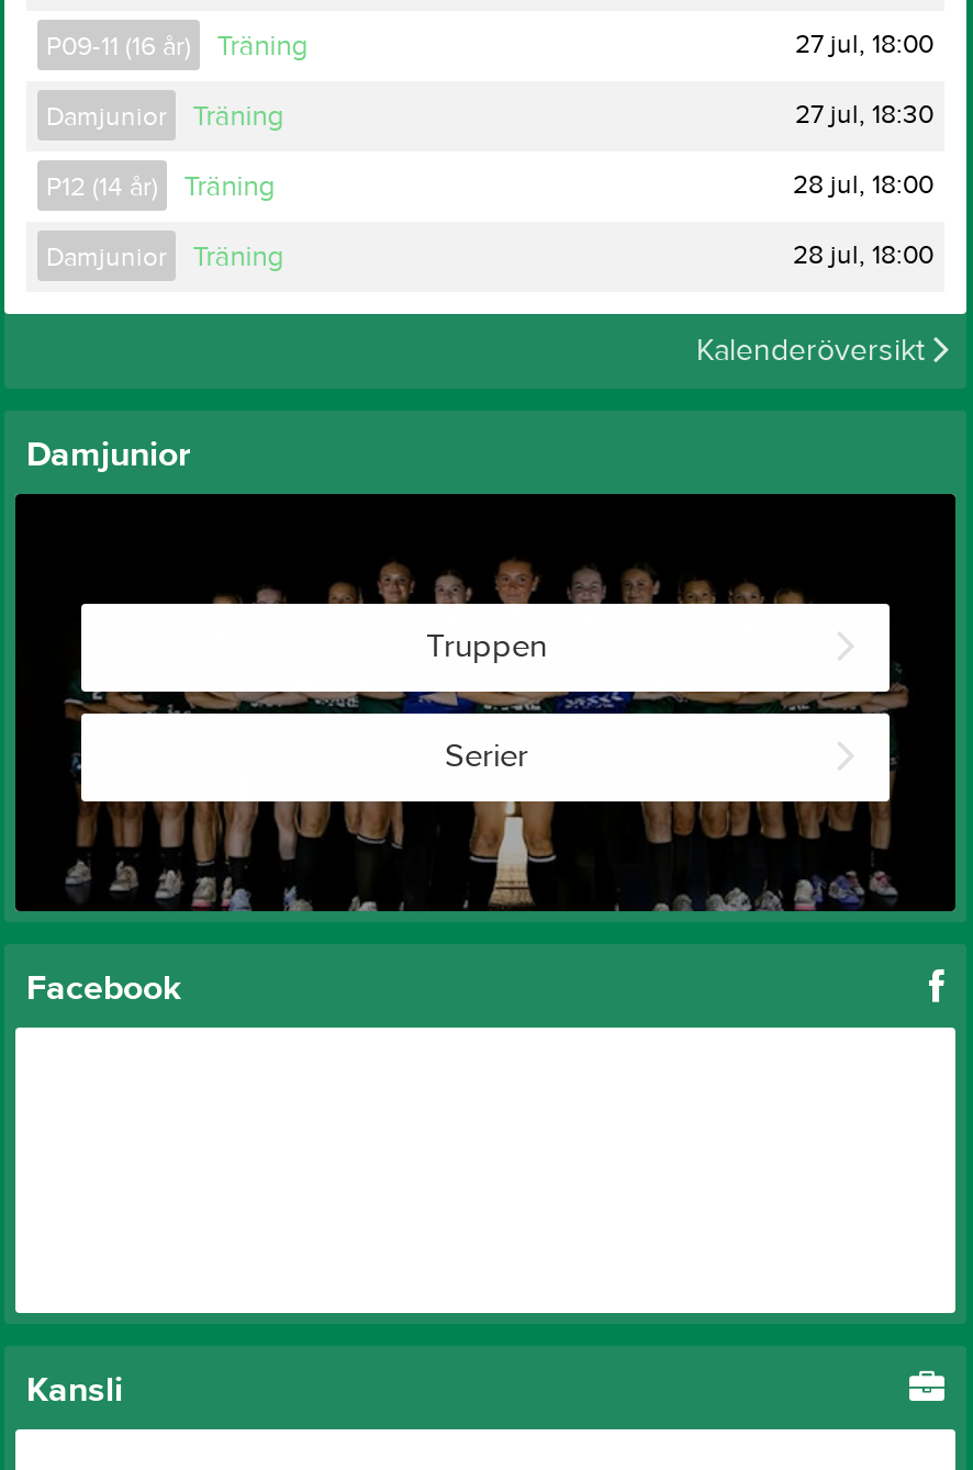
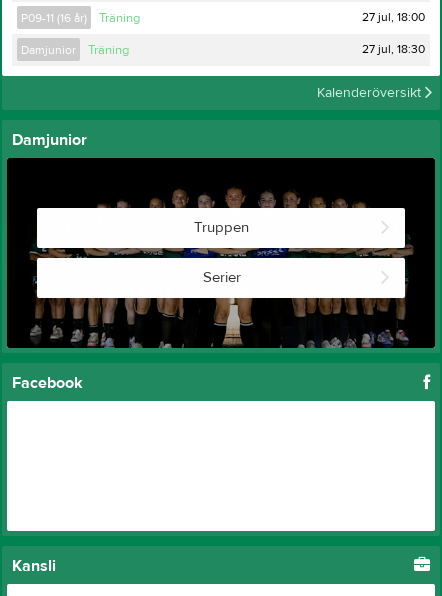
[46,168,933,274] P12 (14 år) | Träning | 28 jul, 18:00 | Damjunior | Träning | 28 jul, 18:00 -> none

